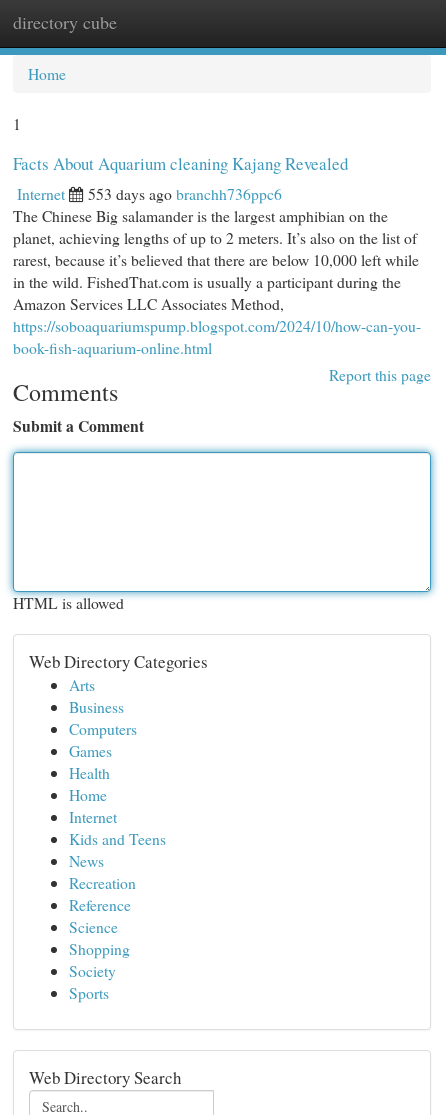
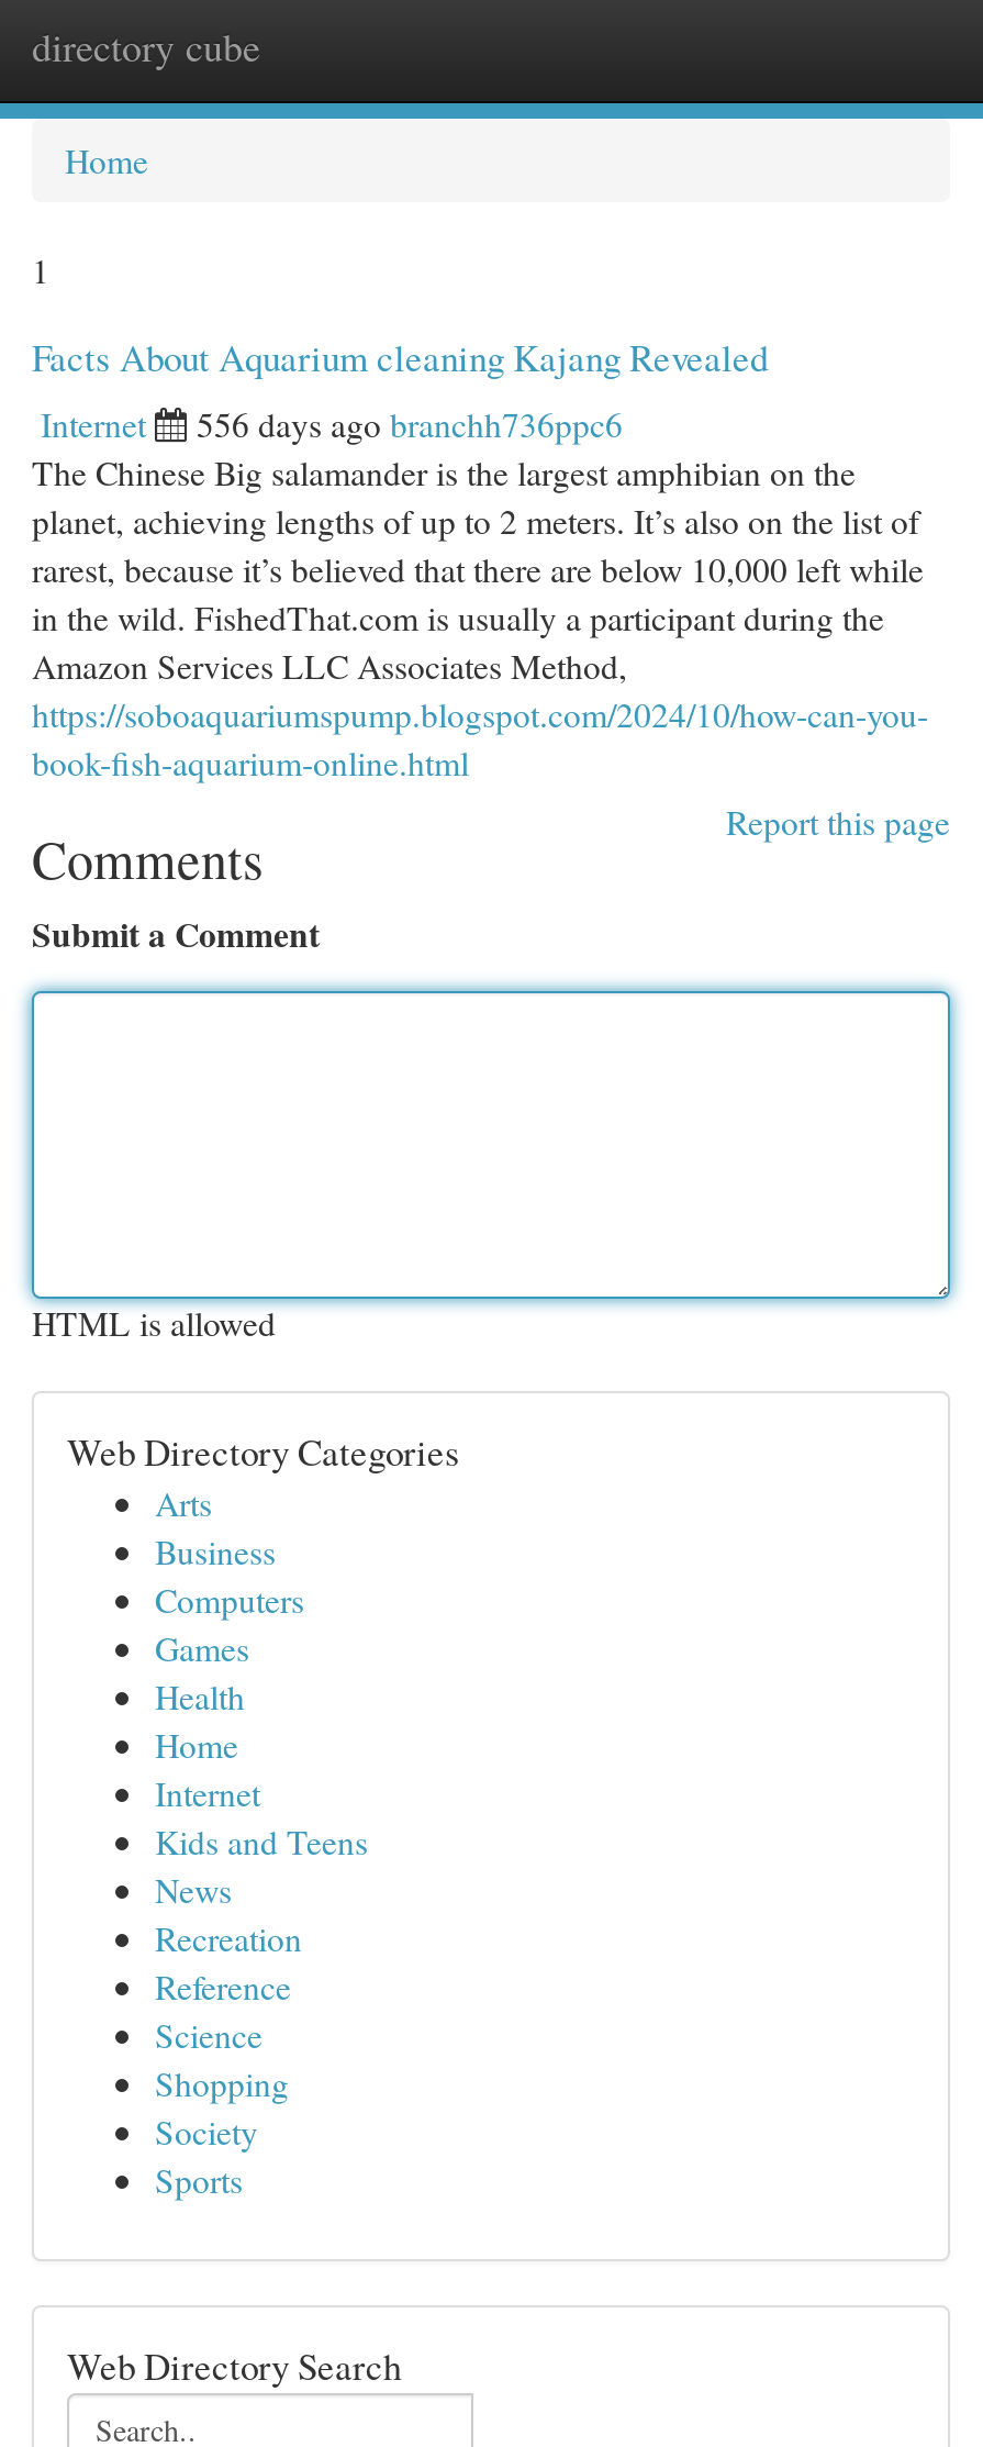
[88,183,282,204] 553 days ago branchh736ppc6 -> [197,400,623,446] 556 days ago branchh736ppc6

